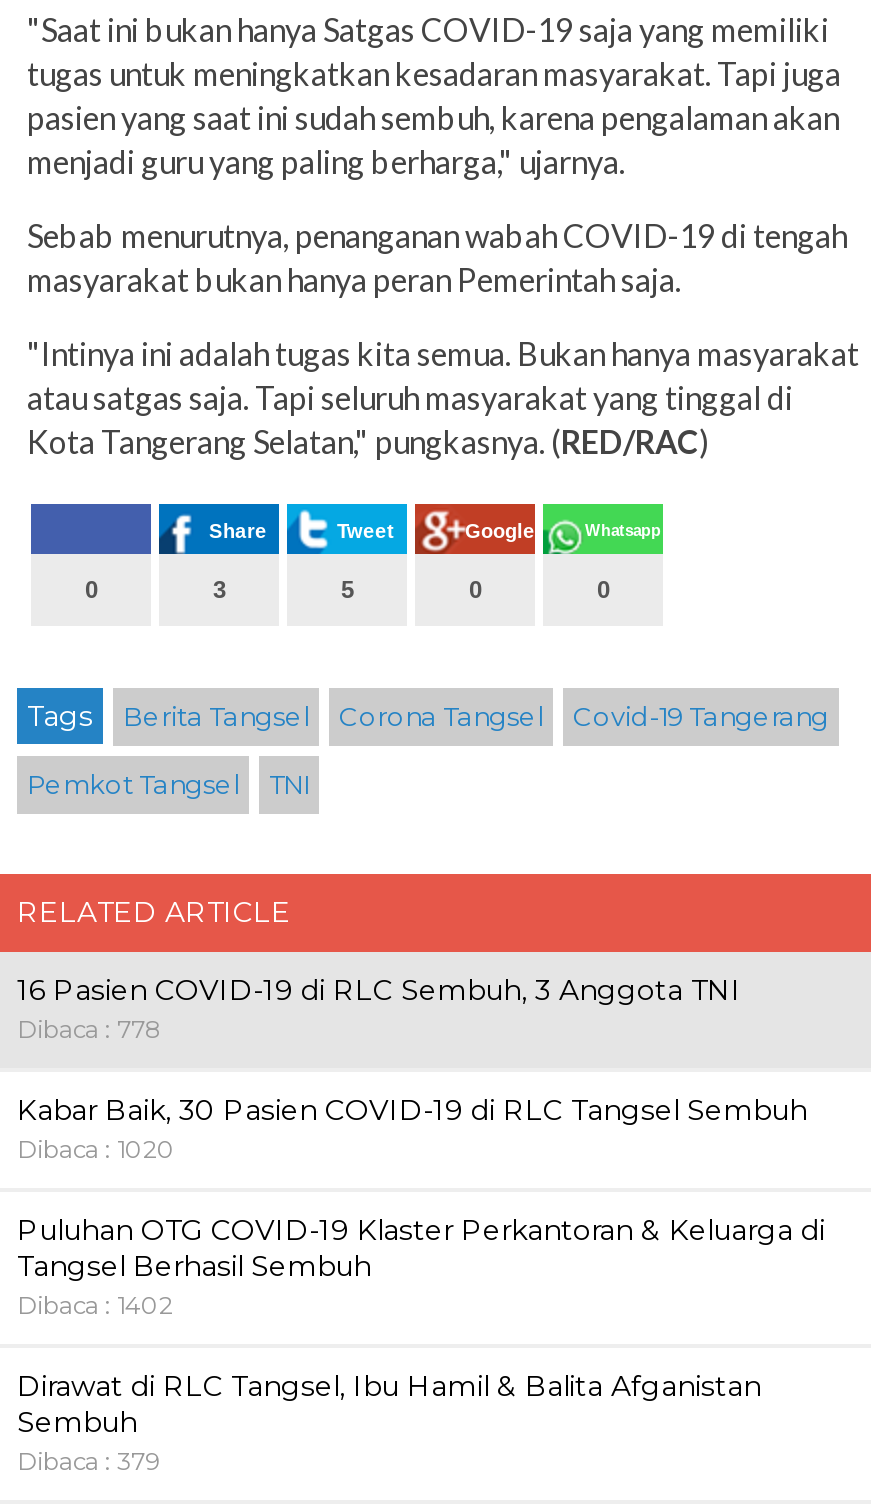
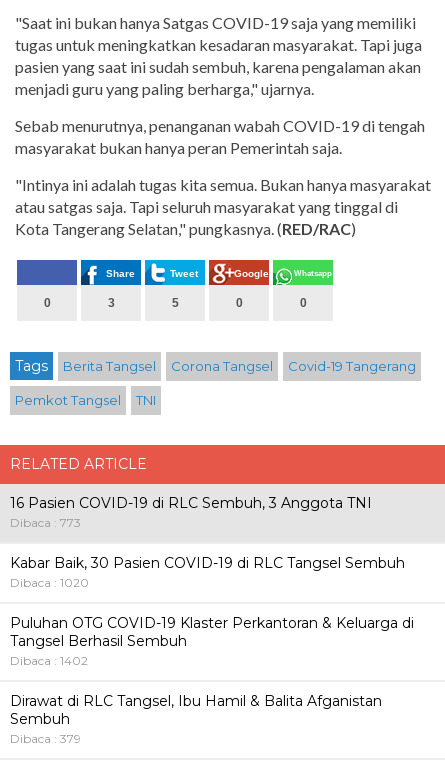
[17,1013,161,1043] Dibaca : 778 -> [10,514,81,529] Dibaca : 773

